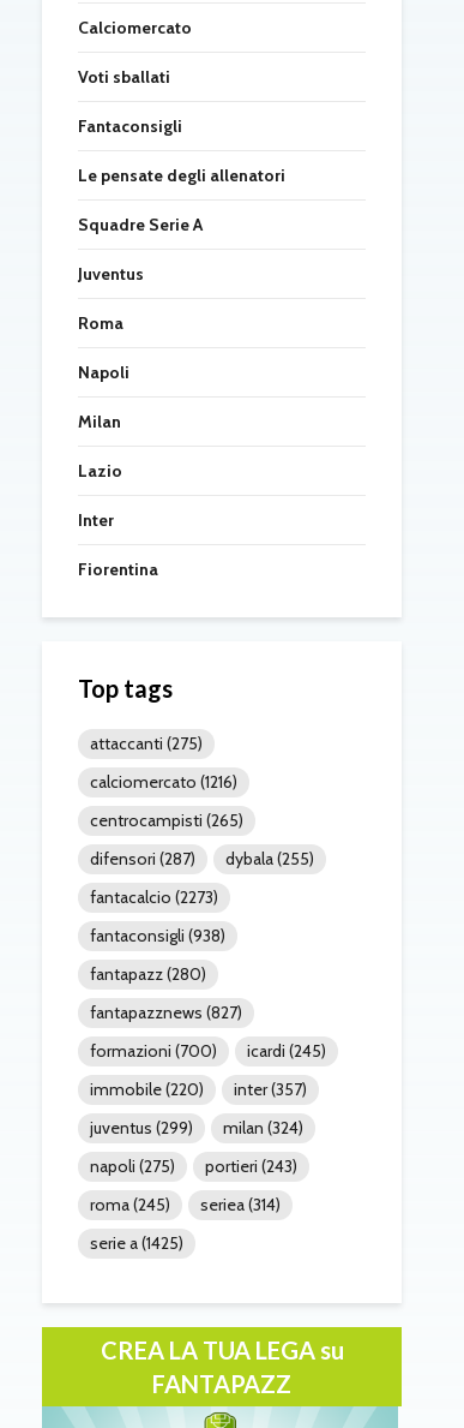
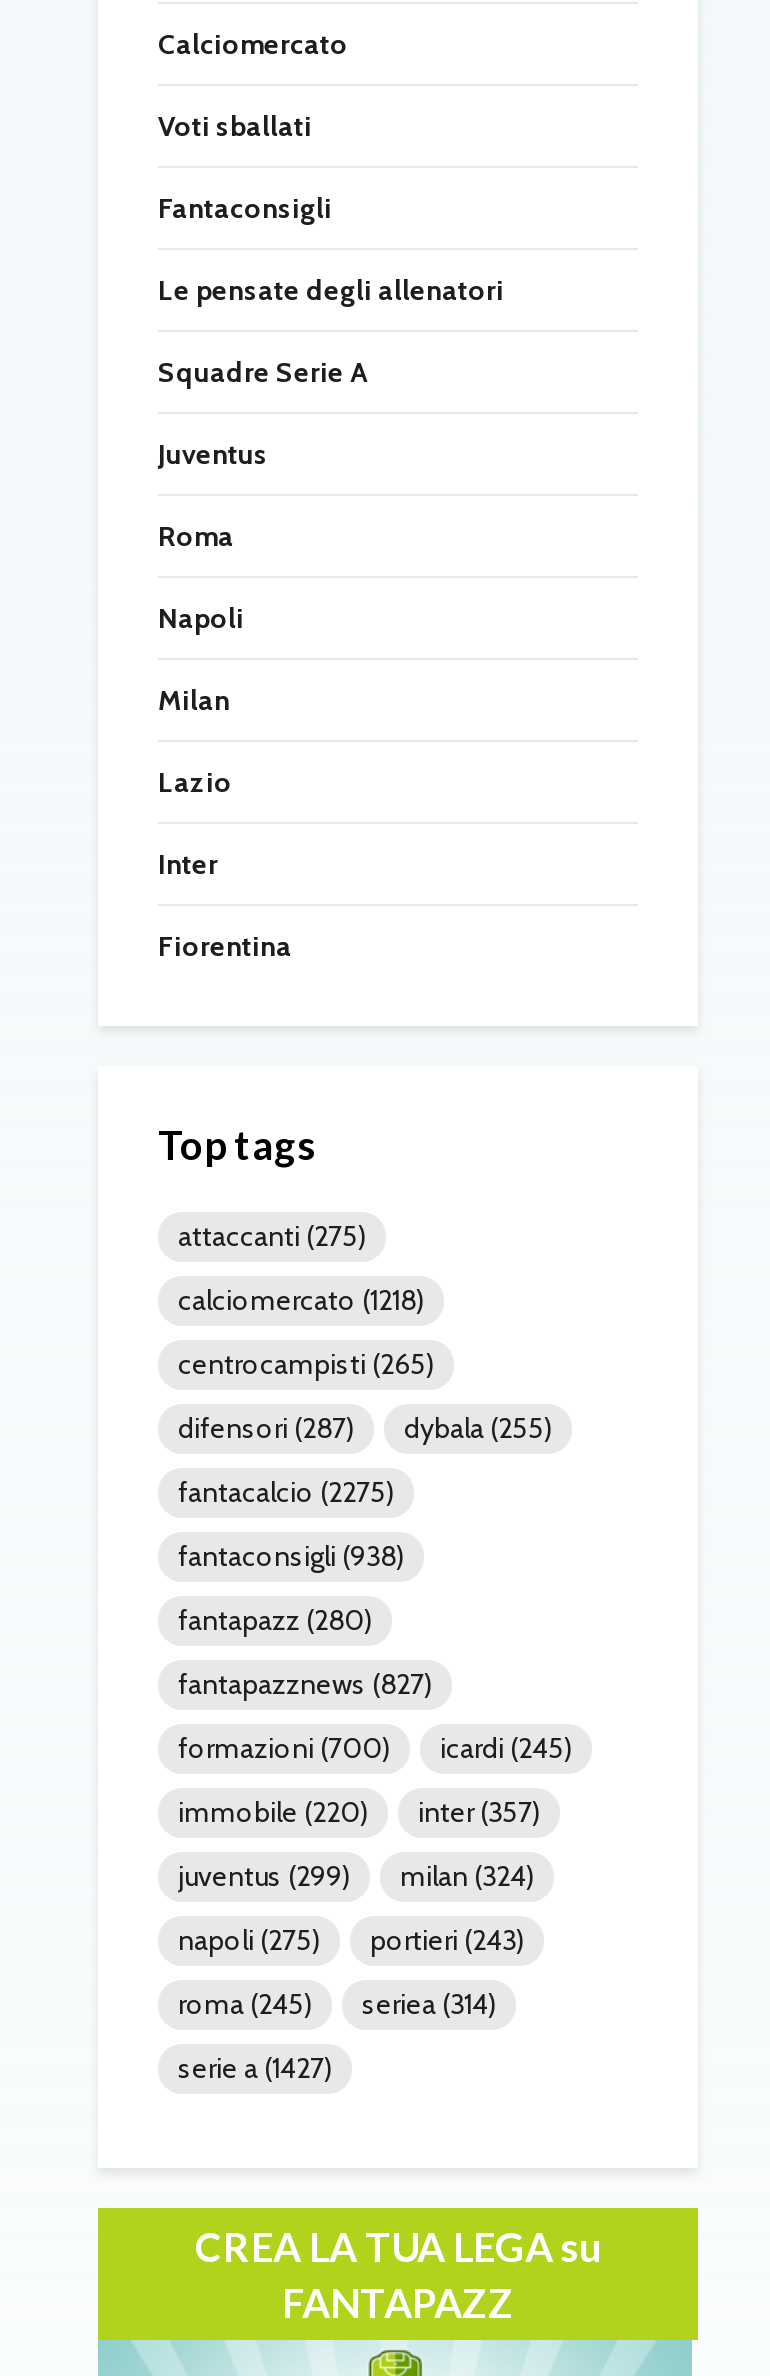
[90,771,237,793] calciomercato (1216) -> [178,1282,424,1318] calciomercato (1218)
[90,886,218,908] fantacalcio (2273) -> [178,1474,394,1510] fantacalcio (2275)
[90,1232,183,1254] serie a (1425) -> [178,2050,332,2086] serie a (1427)

